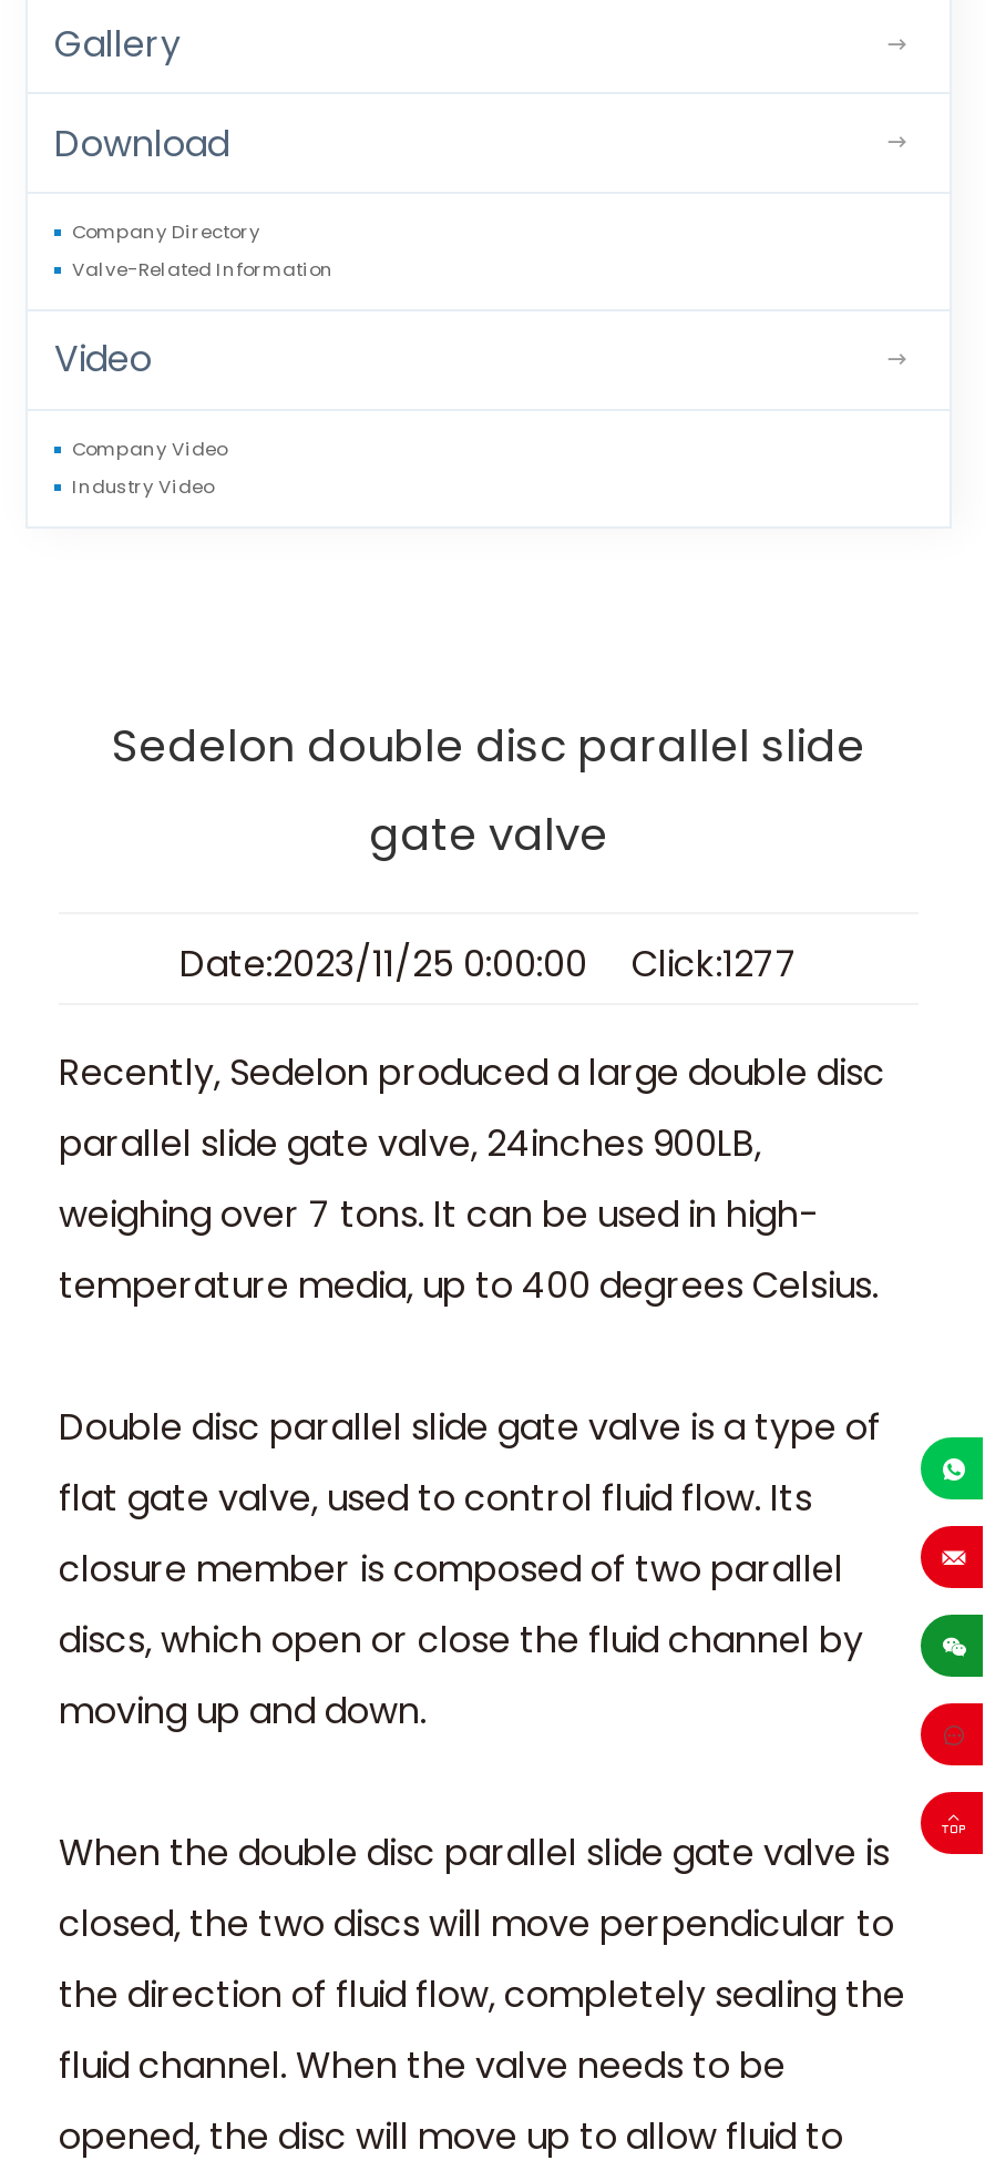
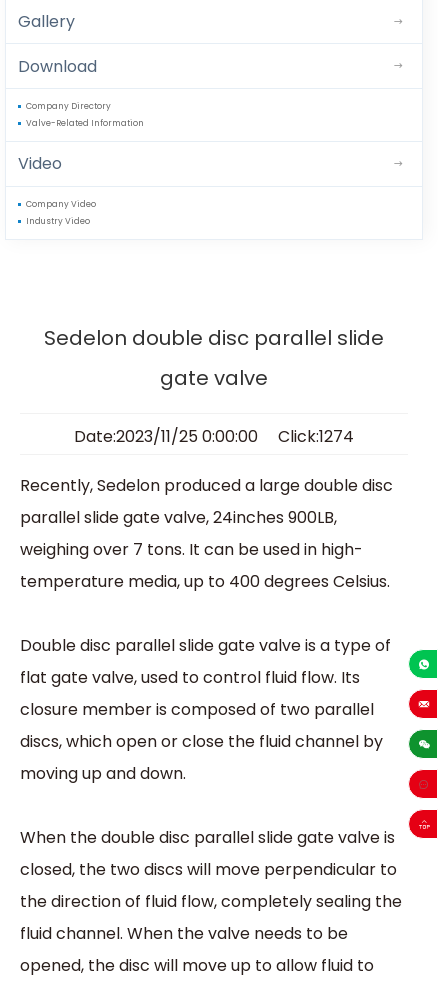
[179,938,798,989] Date:2023/11/25 0:00:00 Click:1277 -> [74,425,354,448] Date:2023/11/25 0:00:00 Click:1274

